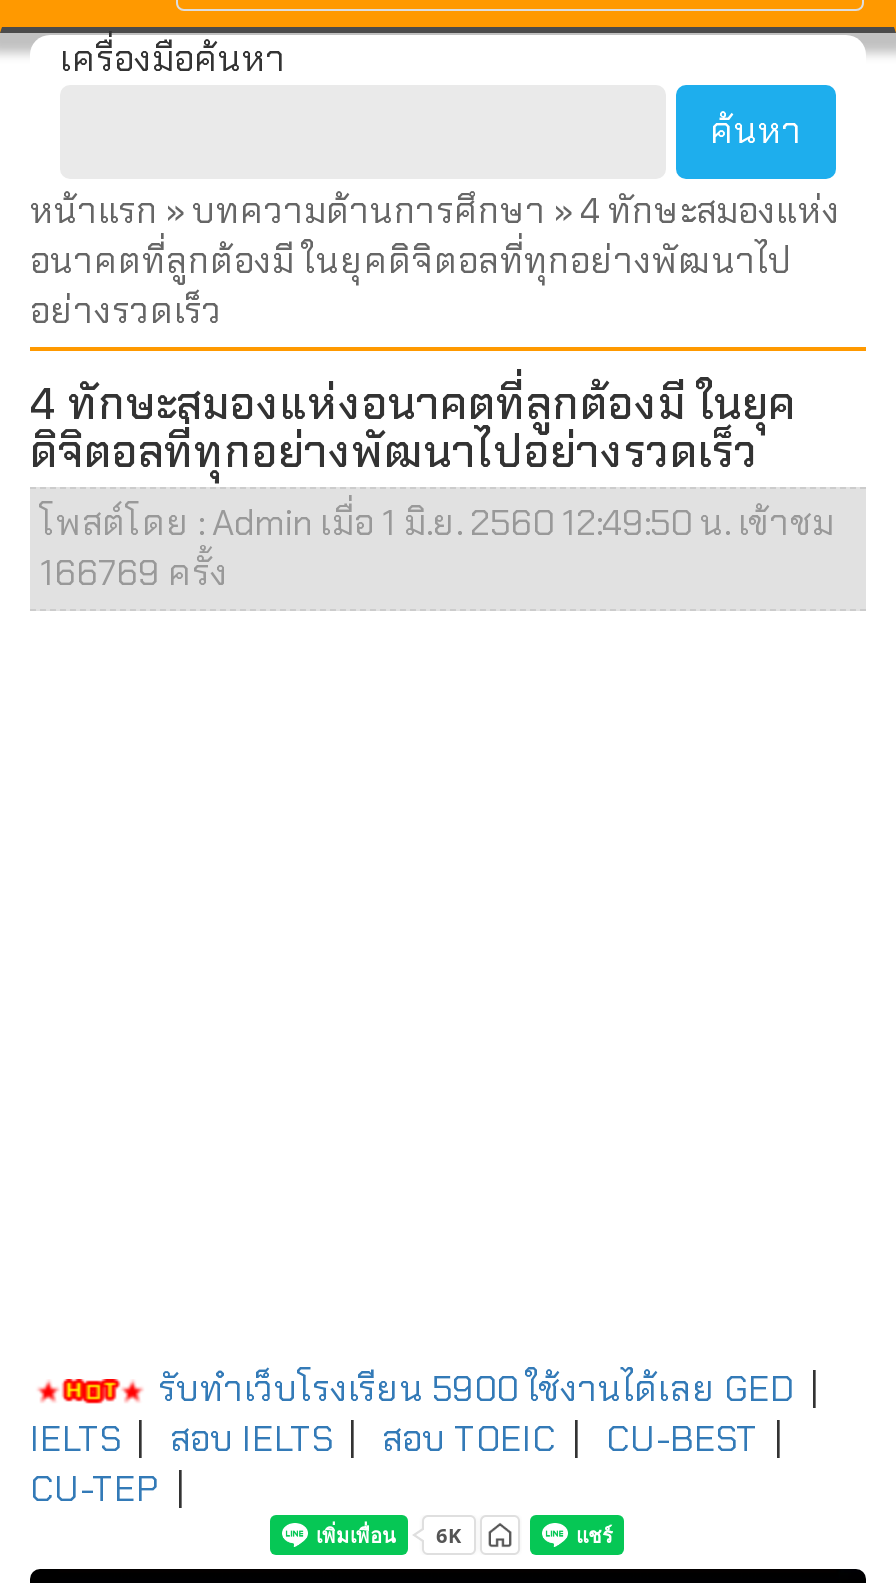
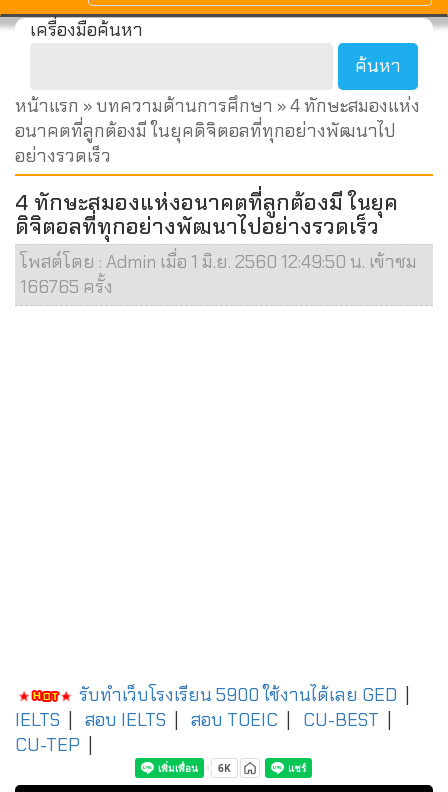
[40,549,228,597] 166769 ครั้ง -> [20,275,113,299] 166765 ครั้ง

